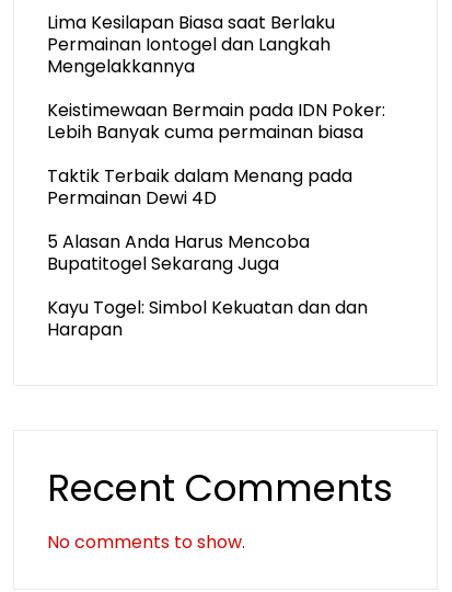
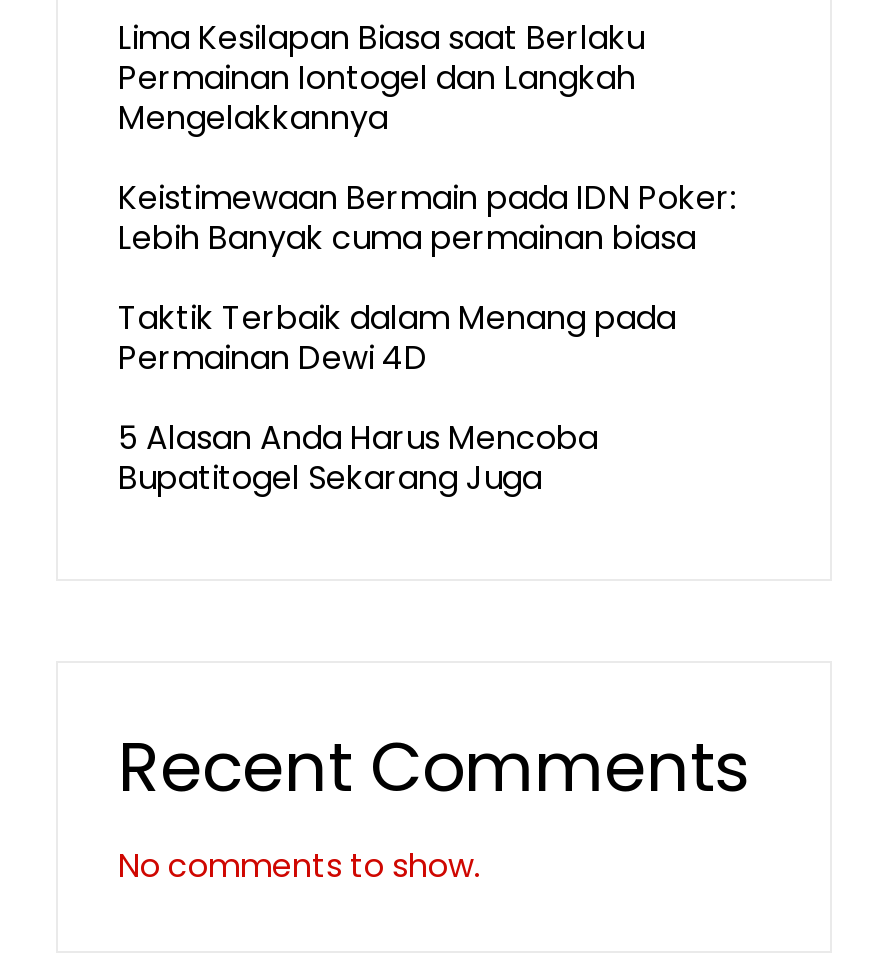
[47,295,368,342] Kayu Togel: Simbol Kekuatan dan dan | Harapan -> none

